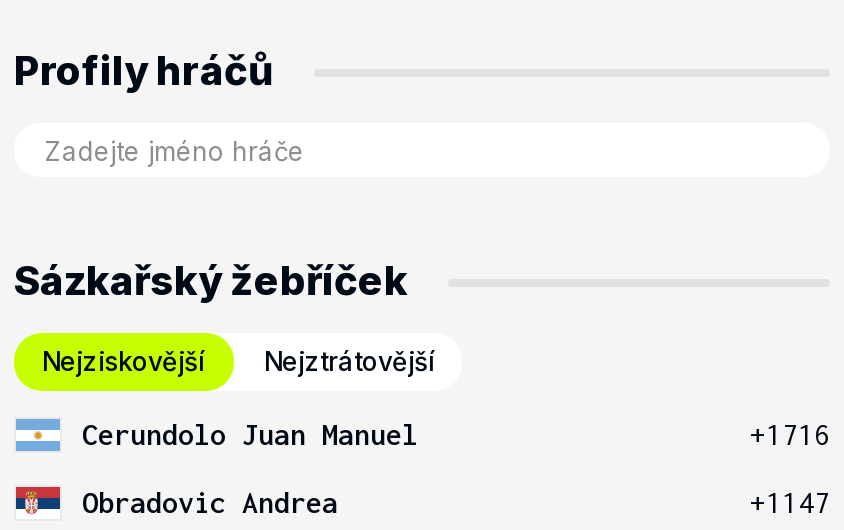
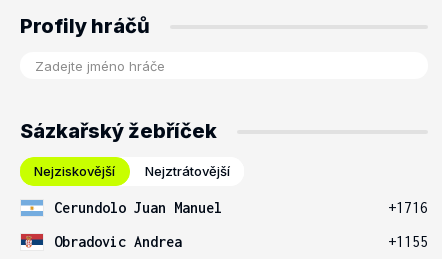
[750,485,830,519] +1147 -> [388,233,428,250] +1155

